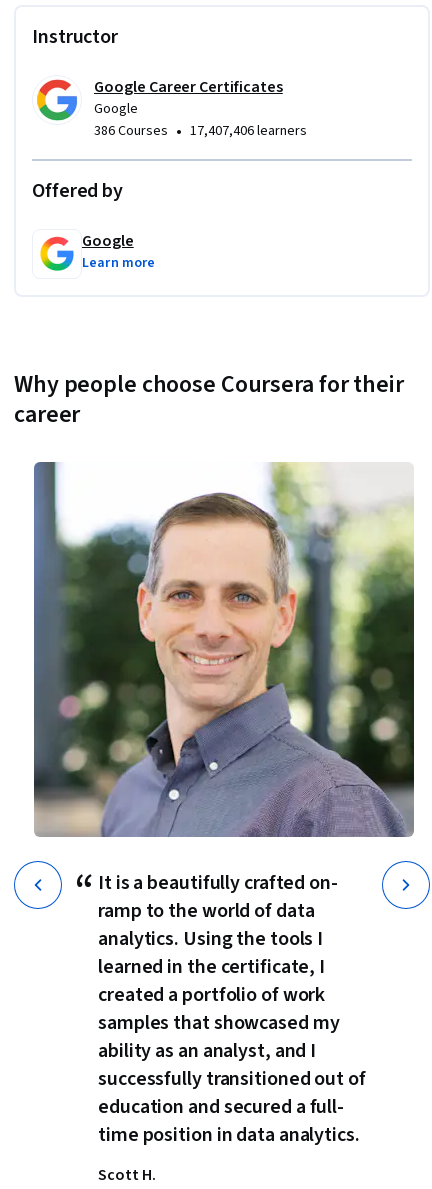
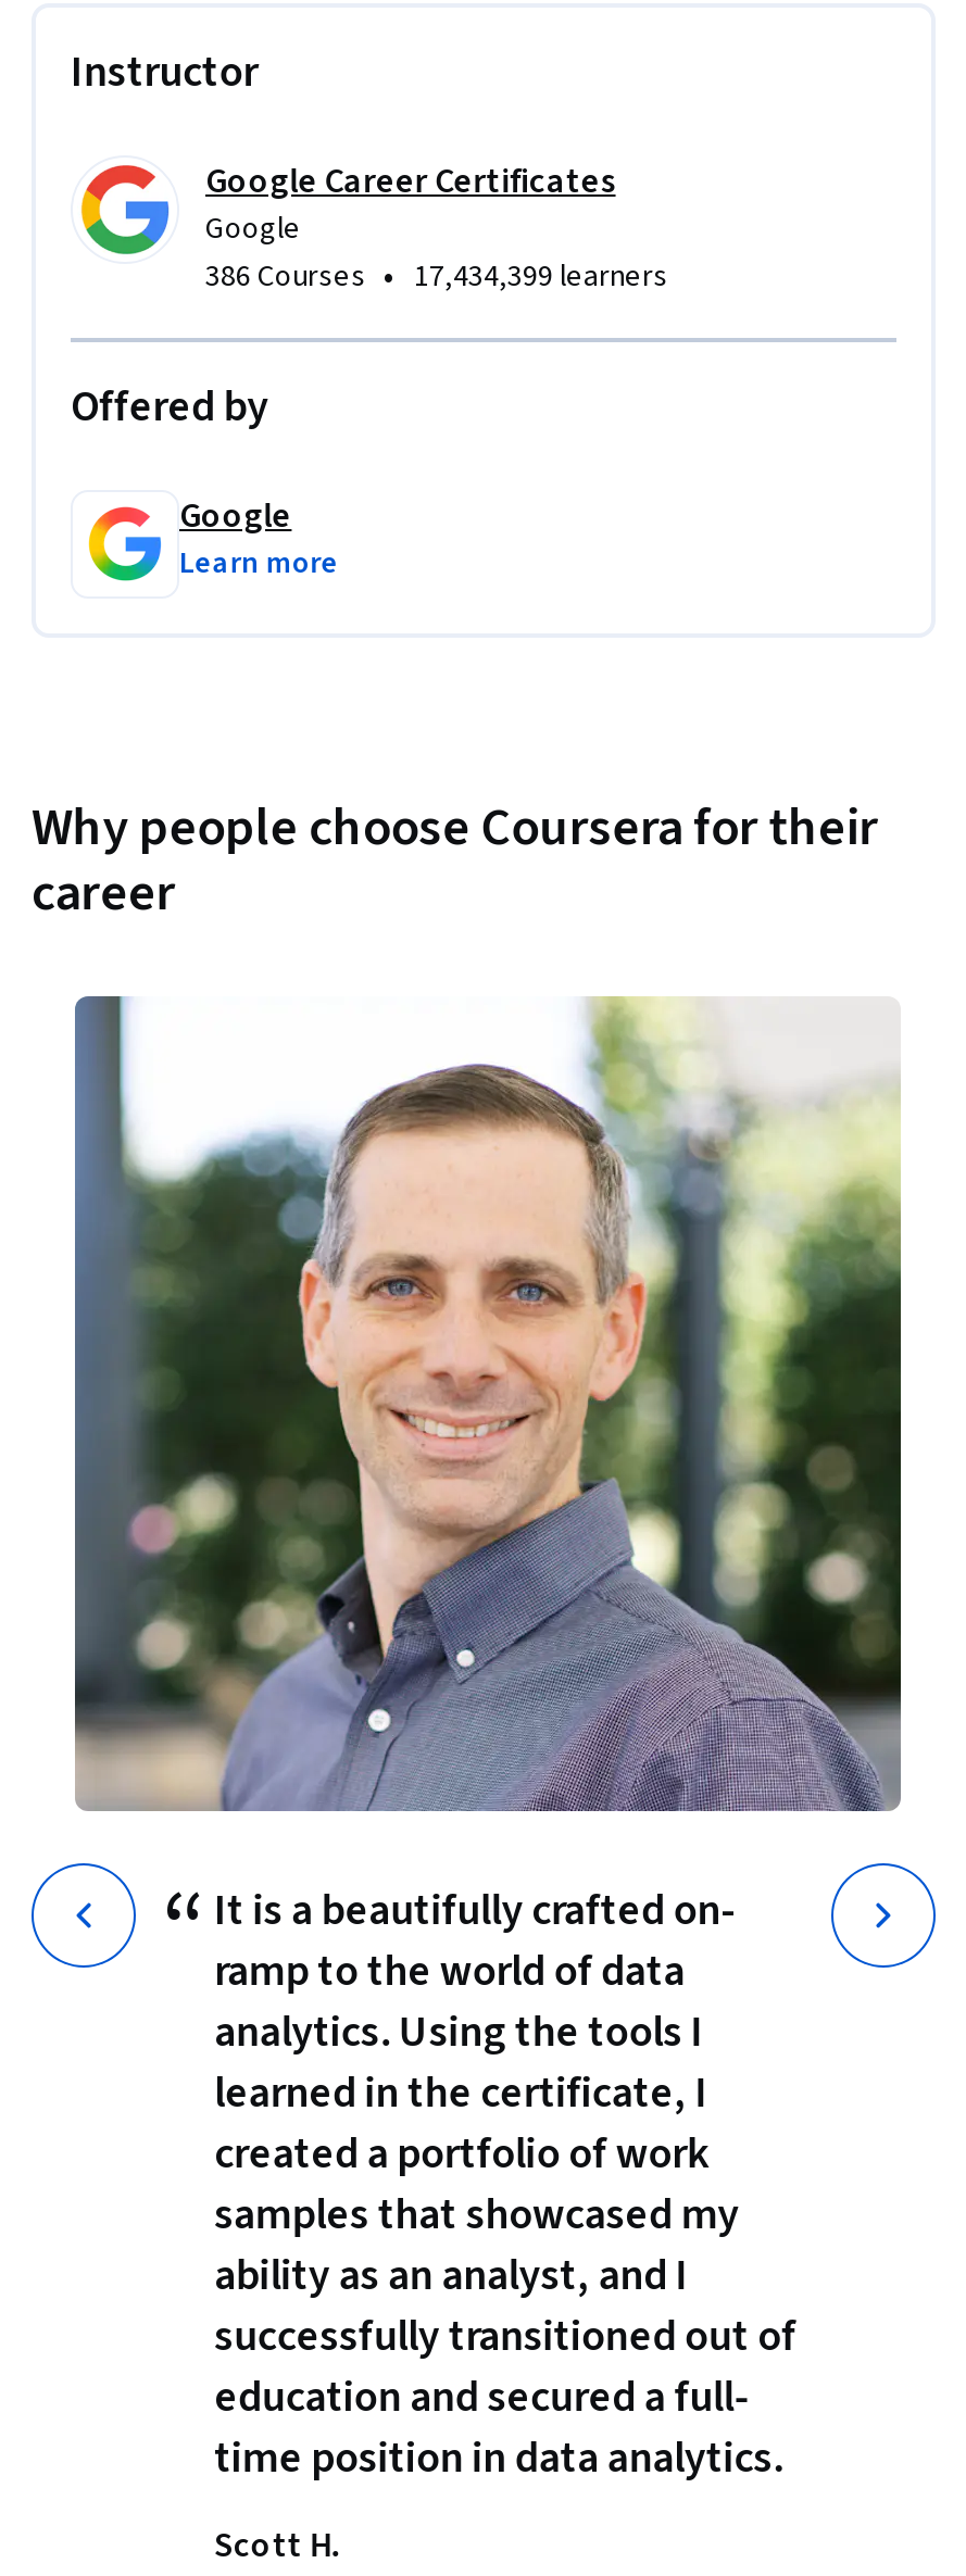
[94,120,307,142] 386 Courses • 17,407,406 learners -> [205,254,668,301] 386 Courses • 17,434,399 learners

